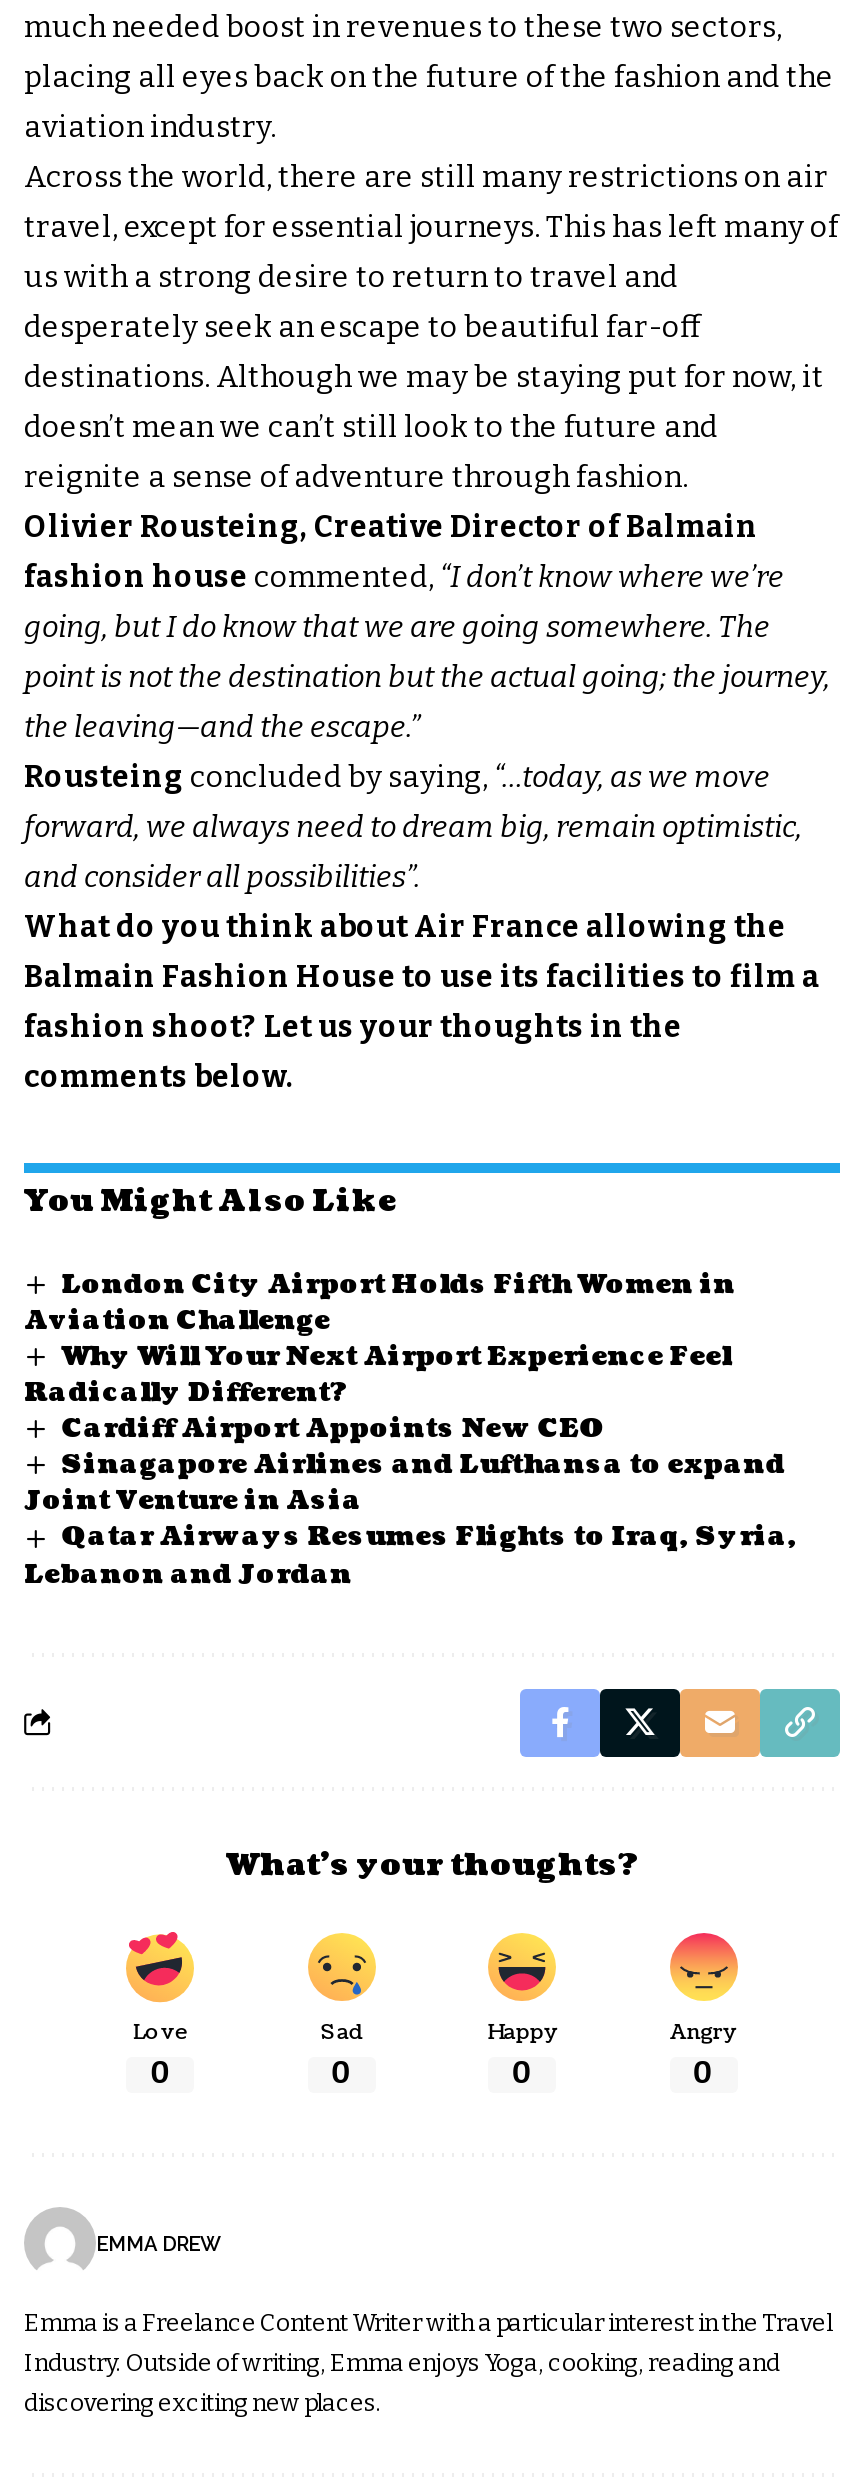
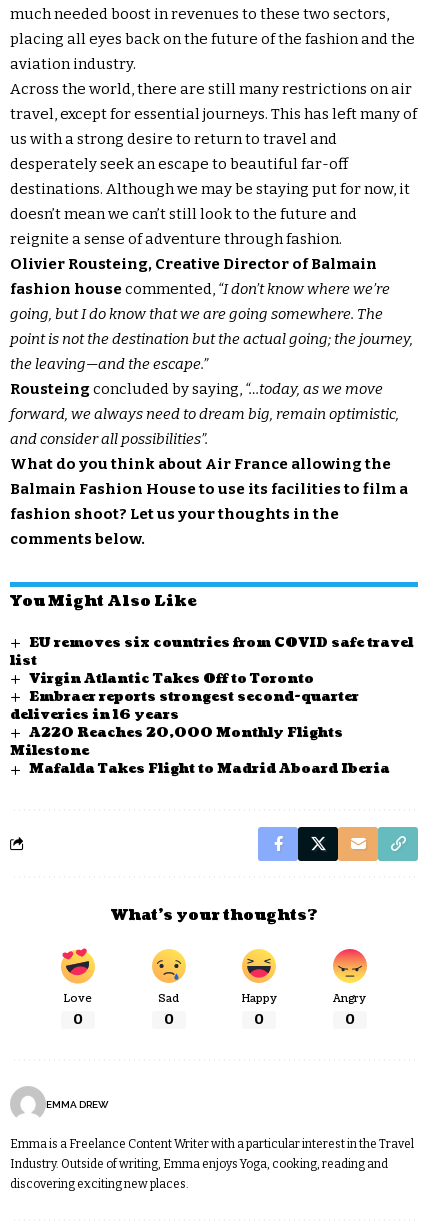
[24,1267,797,1592] London City Airport Holds Fifth Women in | Aviation Challenge | Why Will Your Next Airport Experience Feel | Radically Different? | Cardiff Airport Appoints New CEO | Sinagapore Airlines and Lufthansa to expand | Joint Venture in Asia | Qatar Airways Resumes Flights to Iraq, Syria, | Lebanon and Jordan -> [10,634,413,778] EU removes six countries from COVID safe travel | list | Virgin Atlantic Takes Off to Toronto | Embraer reports strongest second-quarter | deliveries in 16 years | A220 Reaches 20,000 Monthly Flights | Milestone | Mafalda Takes Flight to Madrid Aboard Iberia

